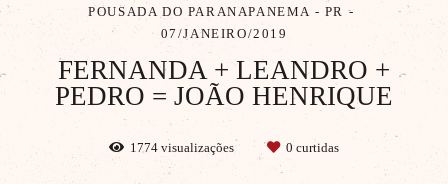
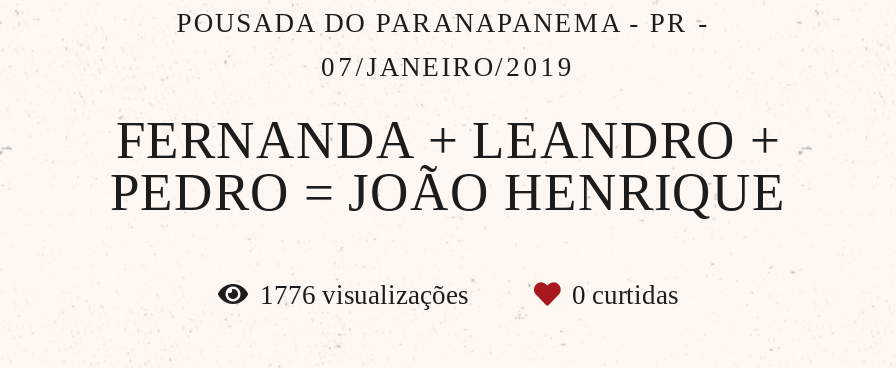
[130,140,237,155] 1774 visualizações -> [260,279,474,309] 1776 visualizações

